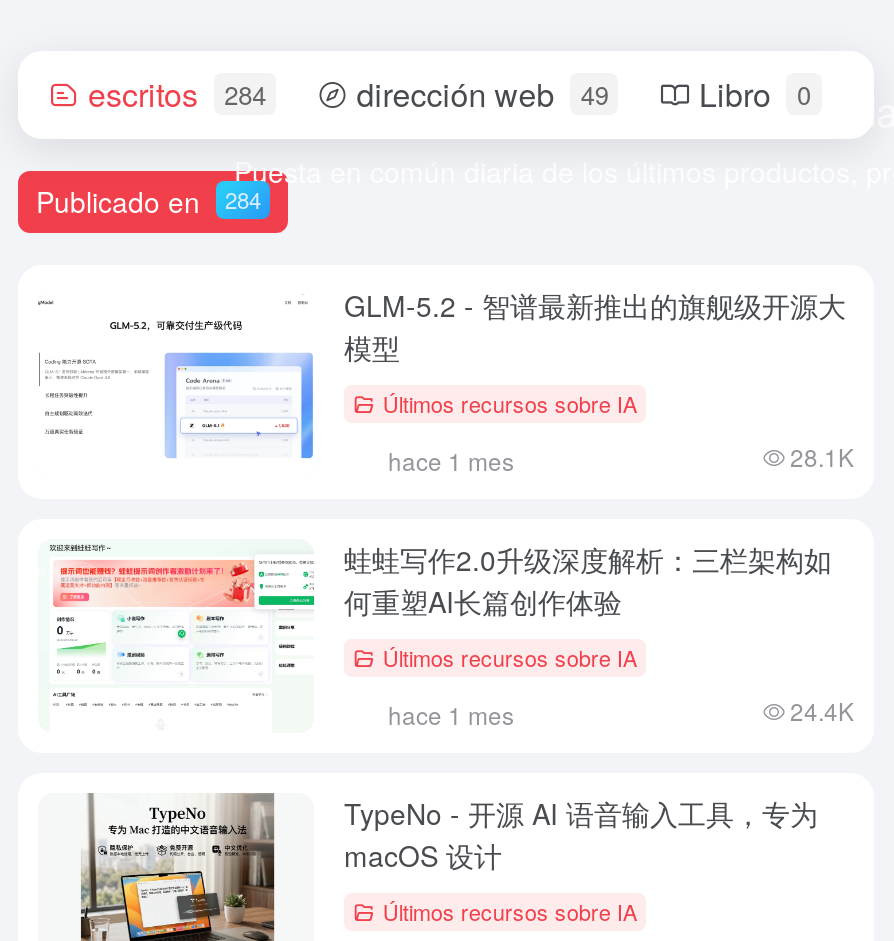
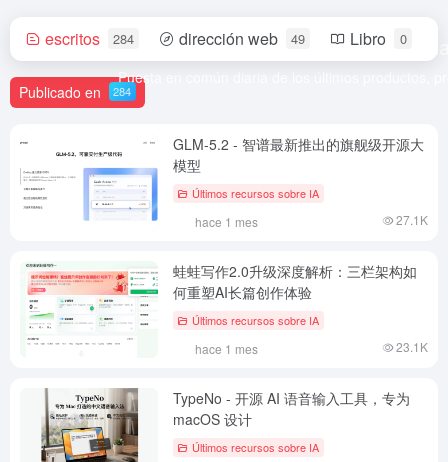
[790,439,854,473] 28.1K -> [396,211,428,228] 27.1K
[790,693,854,727] 24.4K -> [396,338,428,355] 23.1K

